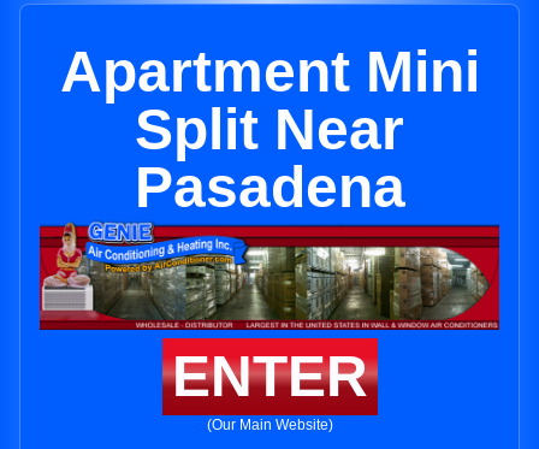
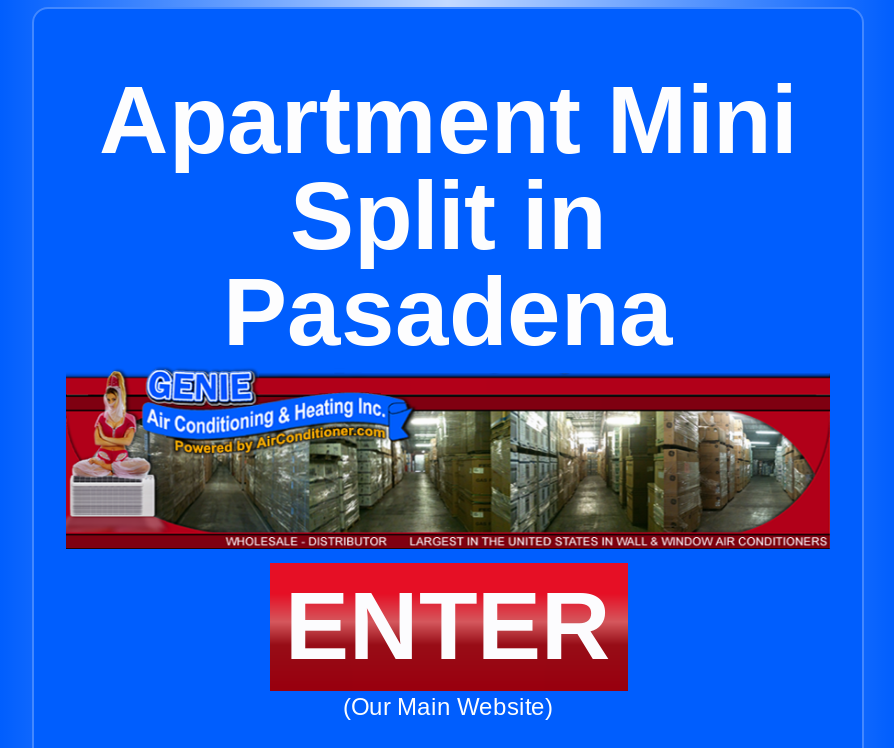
[135,98,404,161] Split Near -> [290,163,606,269] Split in

